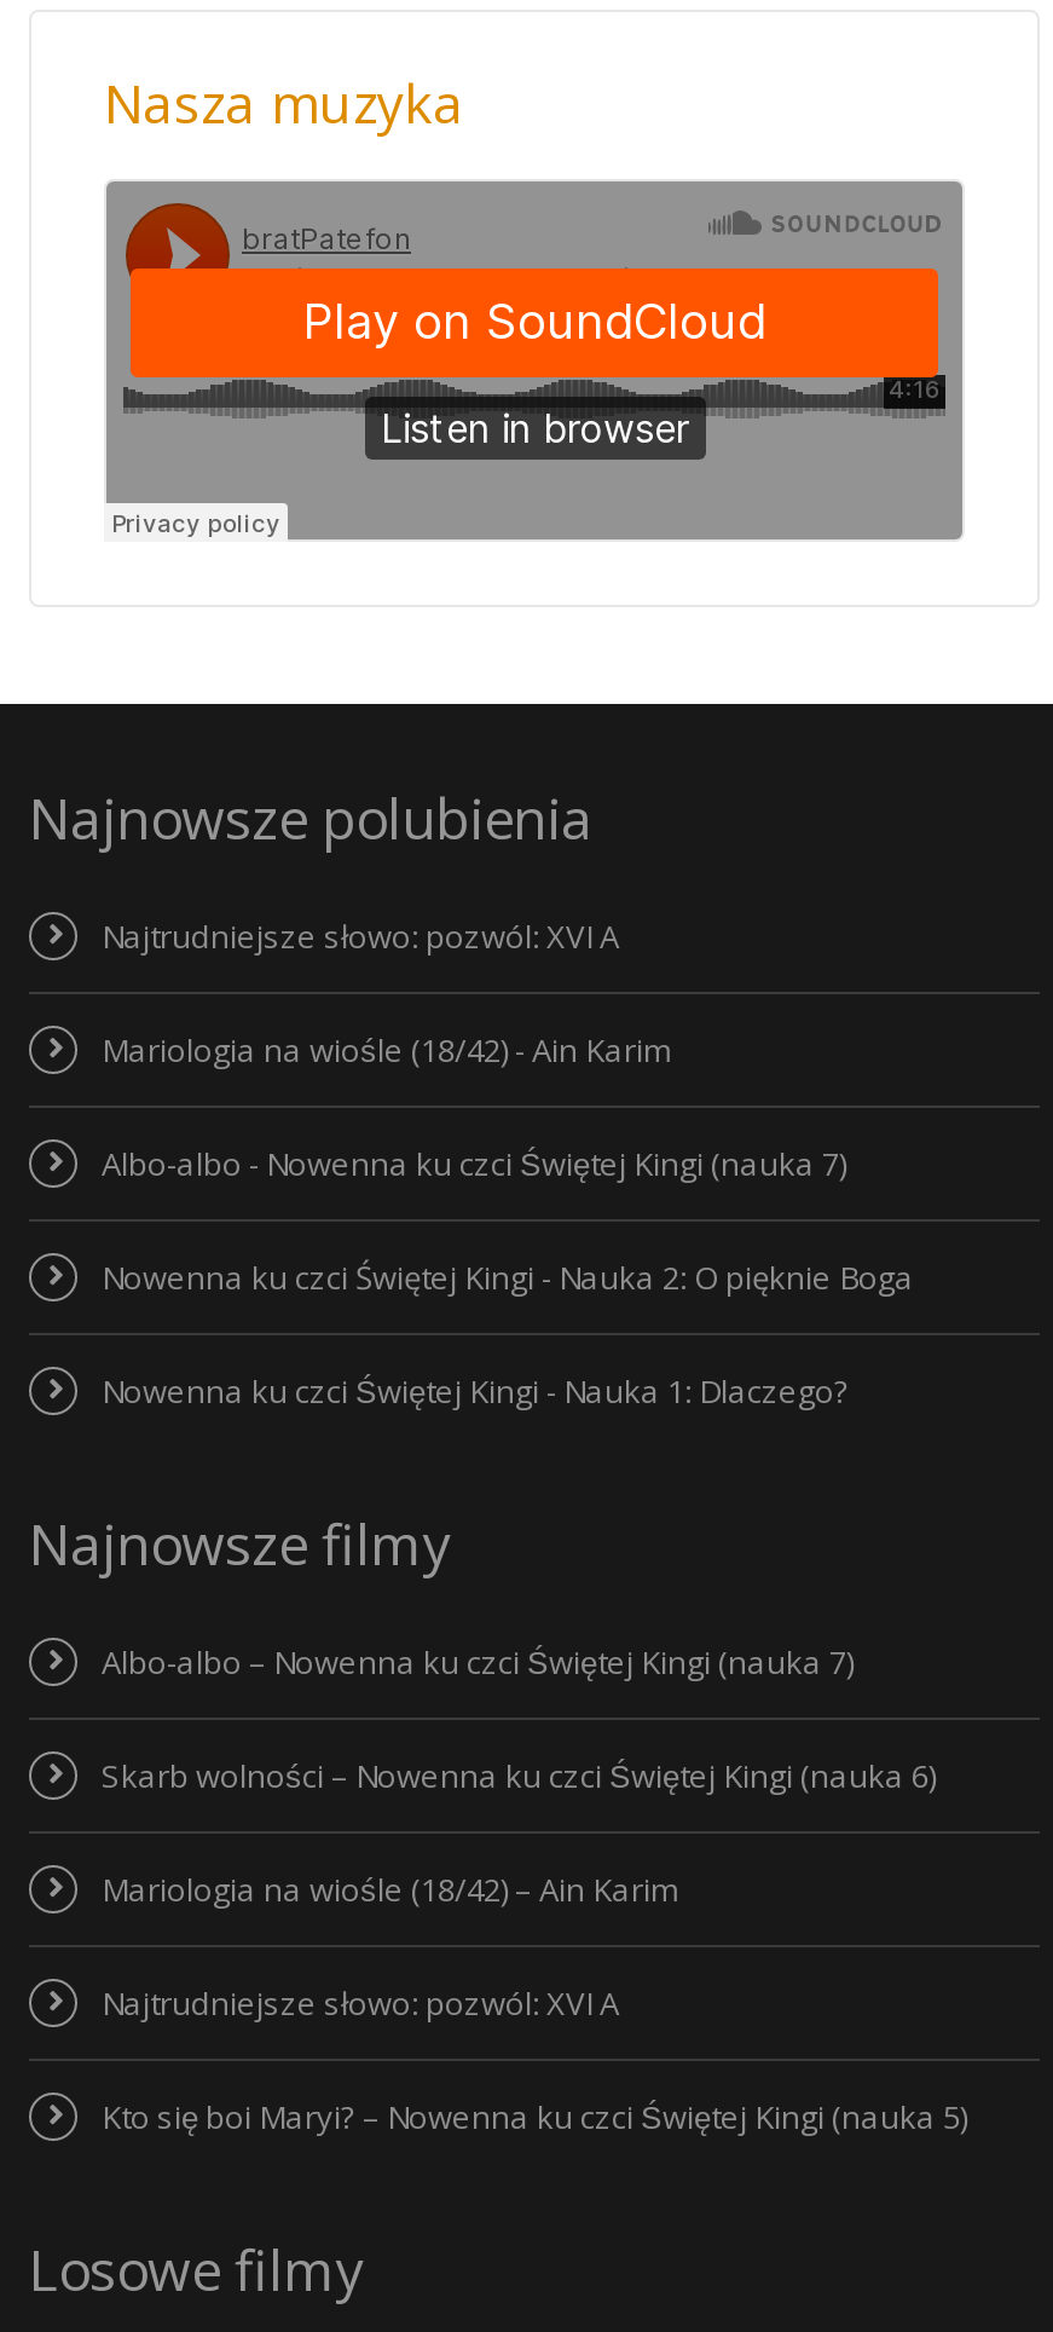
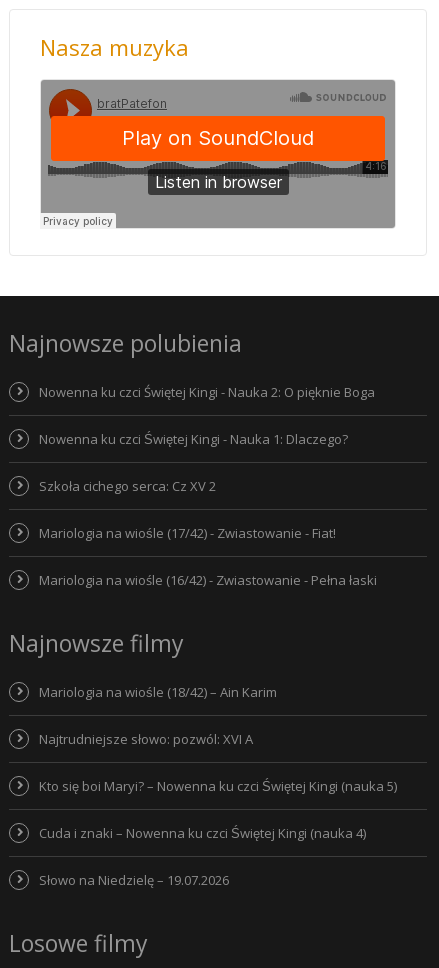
[102,914,846,1185] Najtrudniejsze słowo: pozwól: XVI A | Mariologia na wiośle (18/42) - Ain Karim | Albo-albo - Nowenna ku czci Świętej Kingi (nauka 7) -> none
moved [102,1255,914,1412] -> [39,383,375,448]: Nowenna ku czci Świętej Kingi - Nauka 2: O pięknie Boga | Nowenna ku czci Świętej Kingi - Nauka 1: Dlaczego?
none -> [39,477,377,589] Szkoła cichego serca: Cz XV 2 | Mariologia na wiośle (17/42) - Zwiastowanie - Fiat! | Mariologia na wiośle (16/42) - Zwiastowanie - Pełna łaski
[102,1640,936,1797] Albo-albo – Nowenna ku czci Świętej Kingi (nauka 7) | Skarb wolności – Nowenna ku czci Świętej Kingi (nauka 6) -> none
moved [102,1867,967,2138] -> [39,683,397,795]: Mariologia na wiośle (18/42) – Ain Karim | Najtrudniejsze słowo: pozwól: XVI A | Kto się boi Maryi? – Nowenna ku czci Świętej Kingi (nauka 5)
none -> [39,824,366,889] Cuda i znaki – Nowenna ku czci Świętej Kingi (nauka 4) | Słowo na Niedzielę – 19.07.2026

